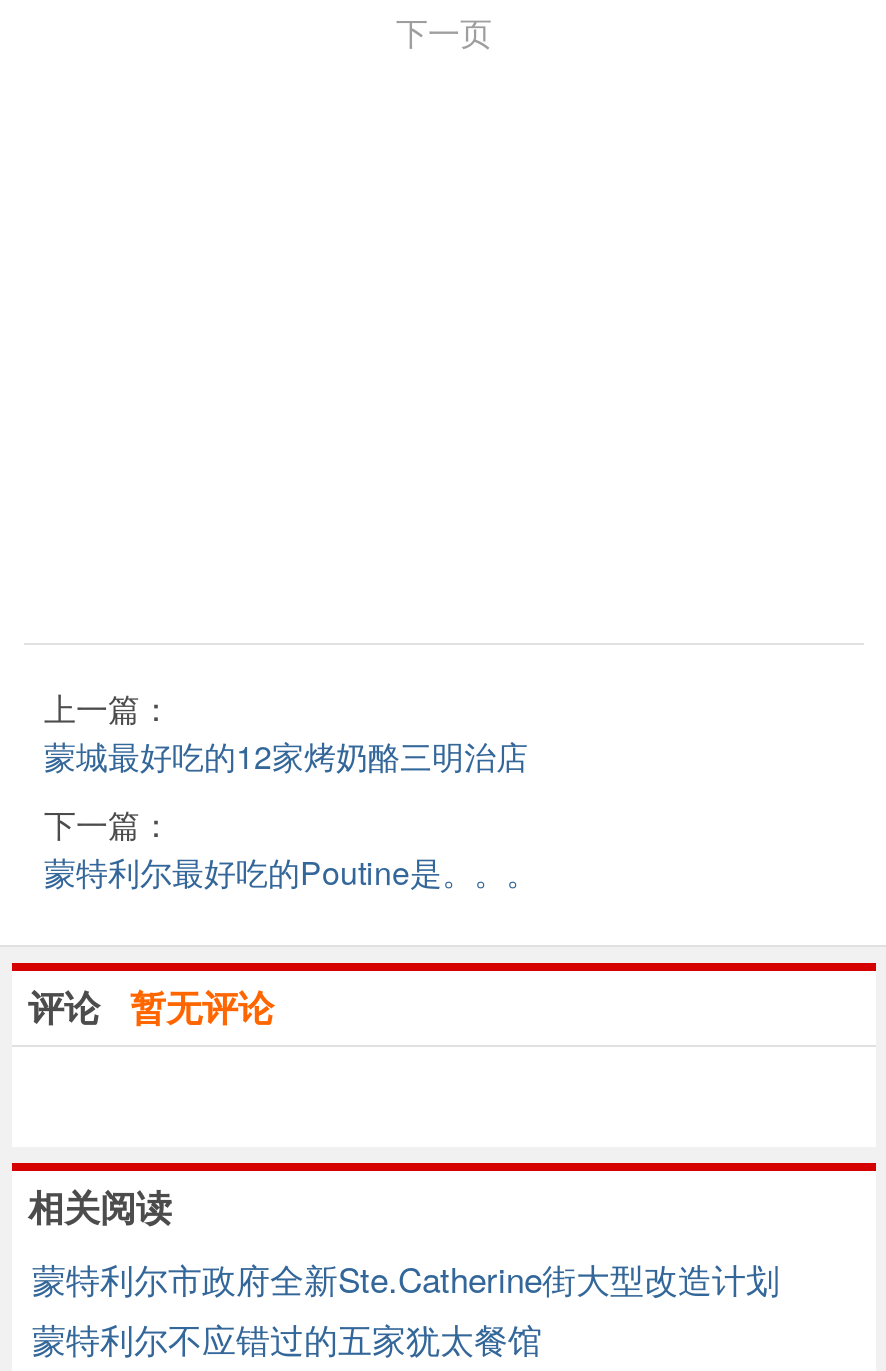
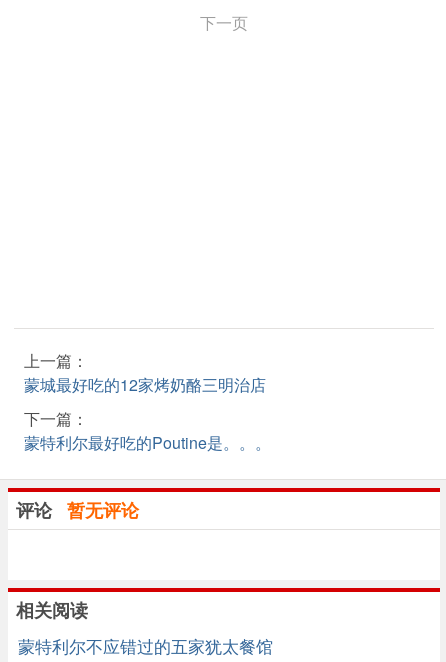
[32,1253,780,1303] 蒙特利尔市政府全新Ste.Catherine街大型改造计划 -> none

